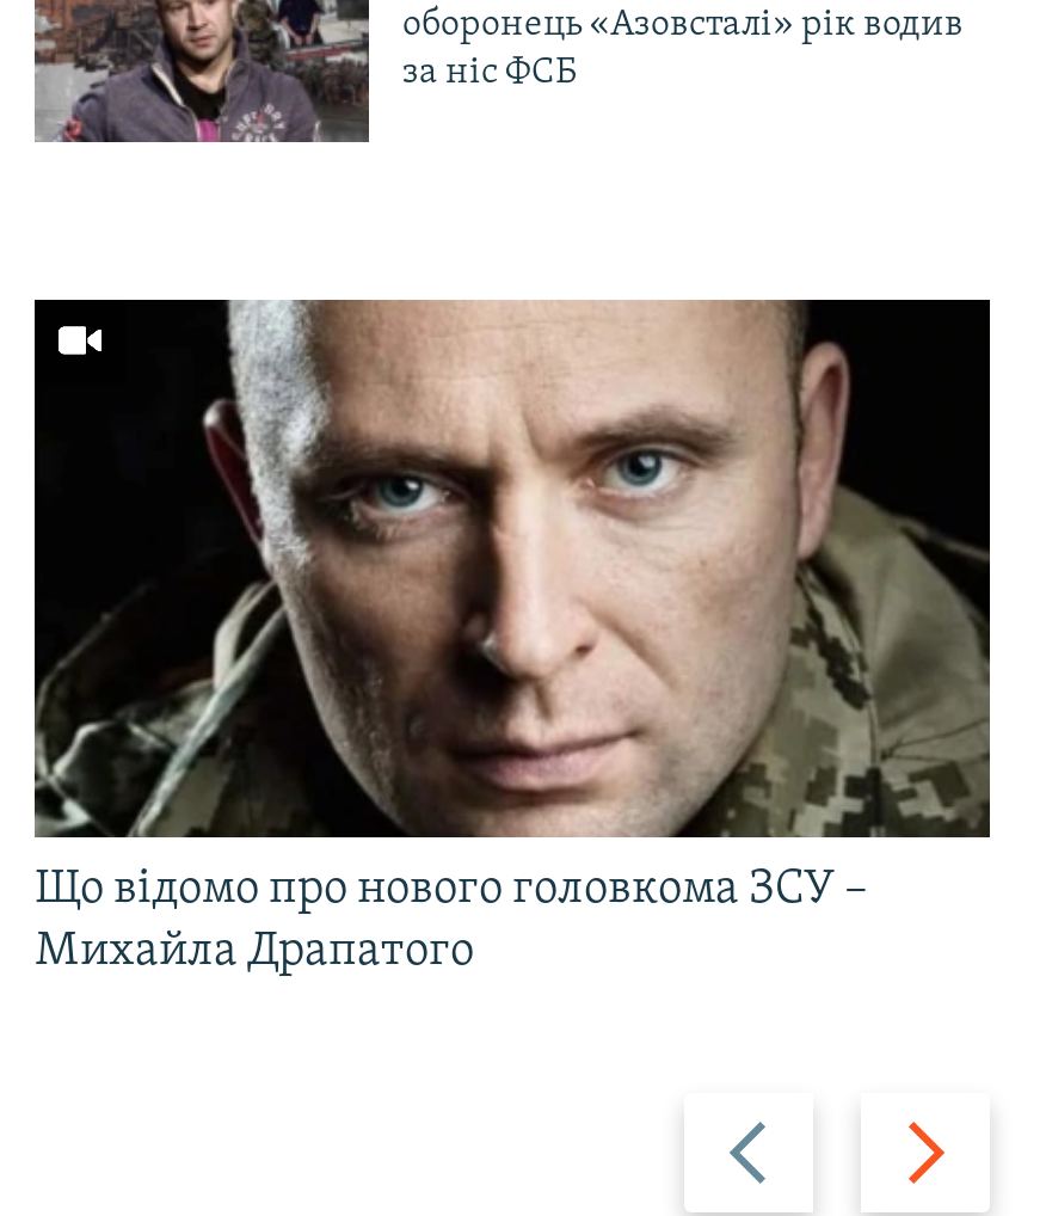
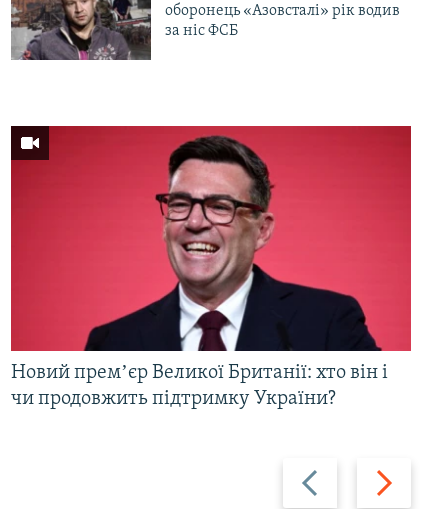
[32,296,992,976] [image] | Що відомо про нового головкома ЗСУ – | Михайла Драпатого -> [10,125,412,409] [image] | Новий премʼєр Великої Британії: хто він і | чи продовжить підтримку України?

